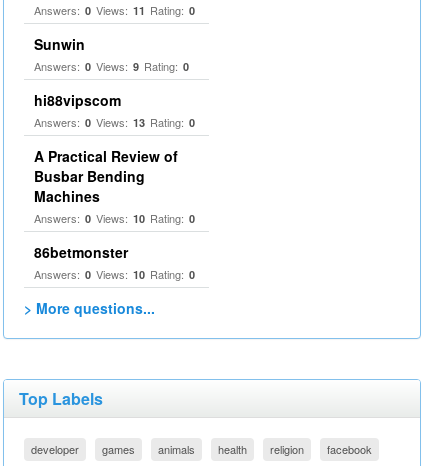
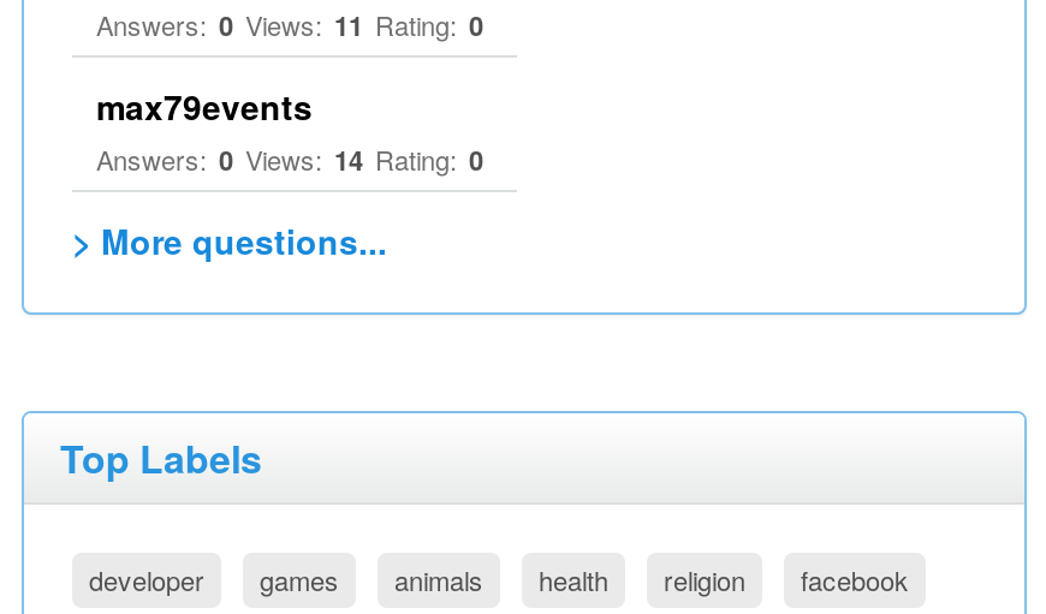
[34,34,195,282] Sunwin | Answers: 0 Views: 9 Rating: 0 | hi88vipscom | Answers: 0 Views: 13 Rating: 0 | A Practical Review of | Busbar Bending | Machines | Answers: 0 Views: 10 Rating: 0 | 86betmonster | Answers: 0 Views: 10 Rating: 0 -> [96,82,483,178] max79events | Answers: 0 Views: 14 Rating: 0

